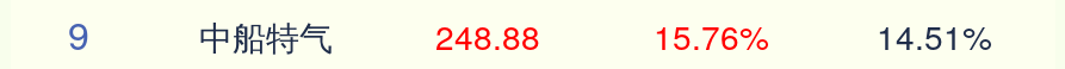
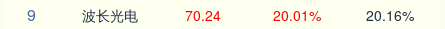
[199,11,991,59] 中船特气 | 248.88 | 15.76% | 14.51% -> [82,5,414,25] 波长光电 | 70.24 | 20.01% | 20.16%

